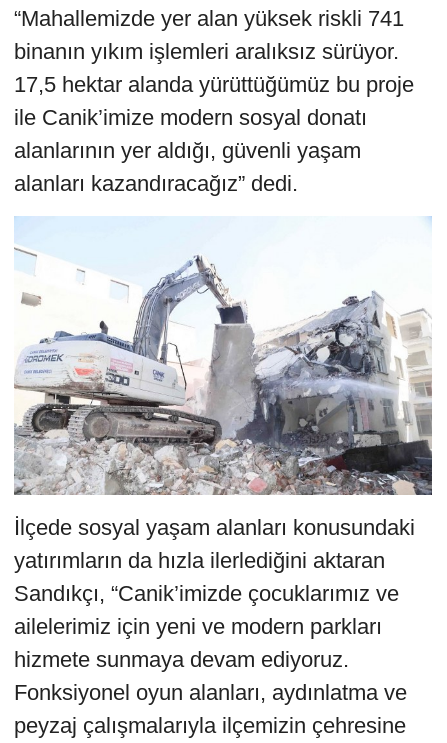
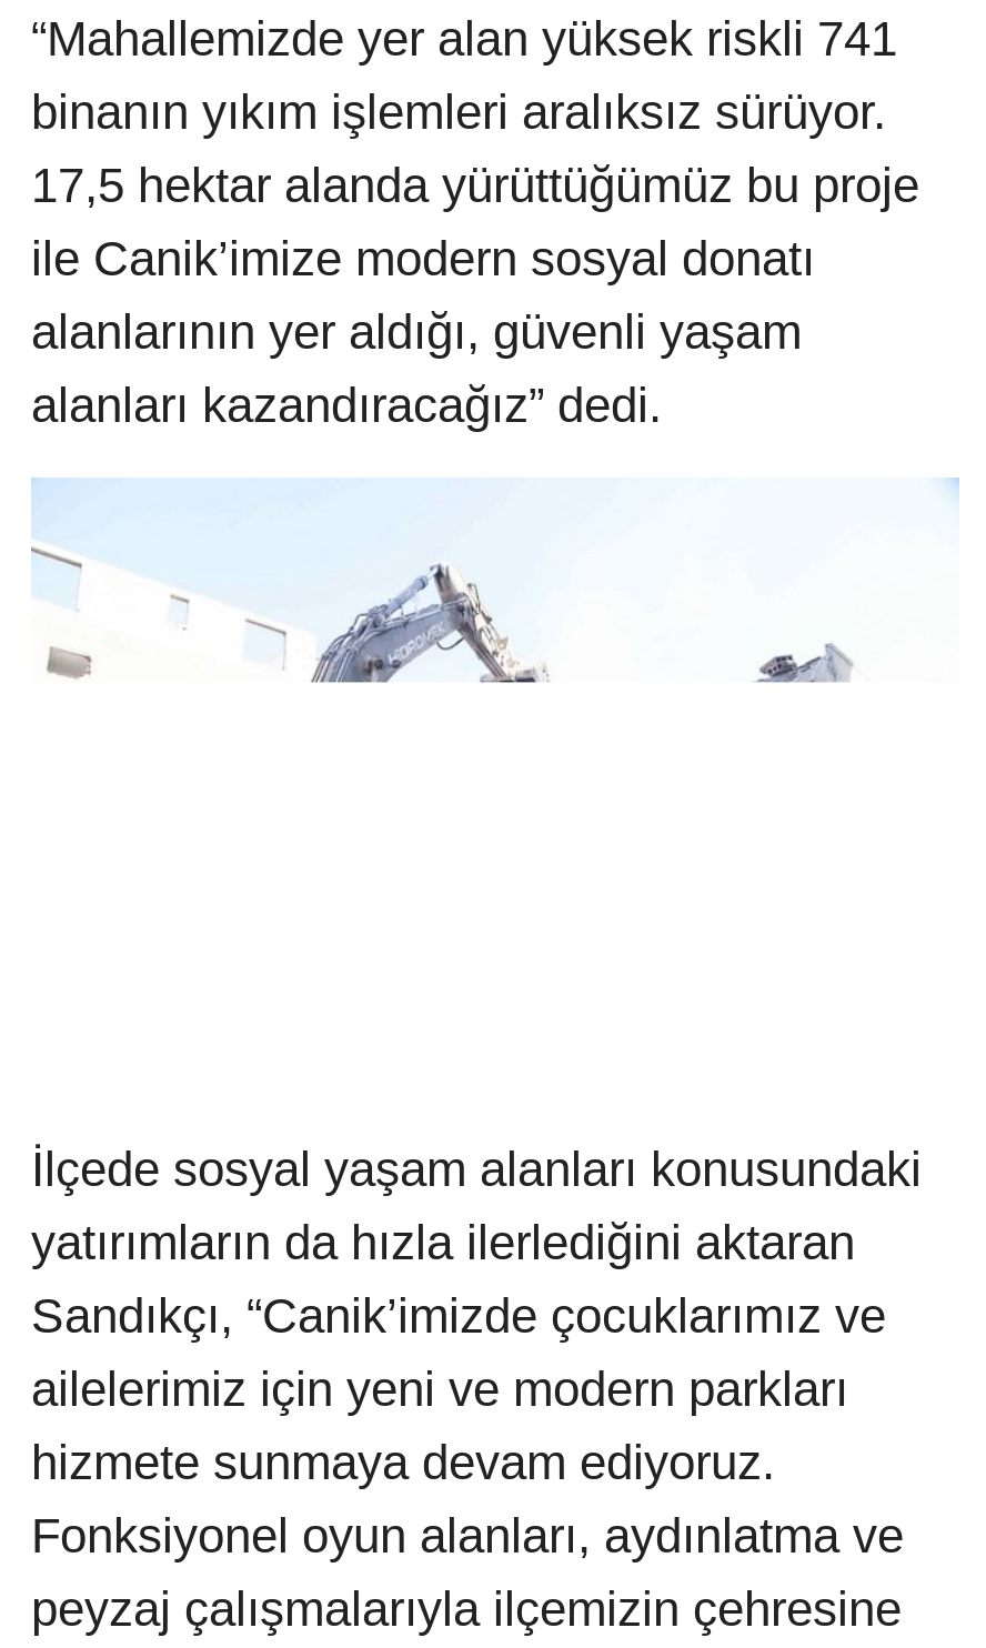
[13,307,433,496] [image] -> none

